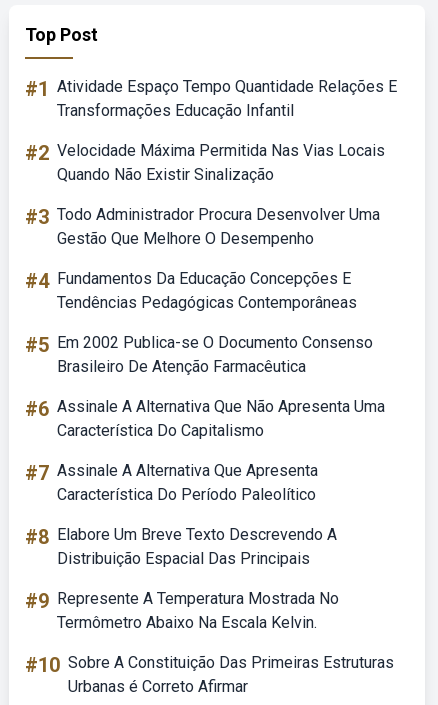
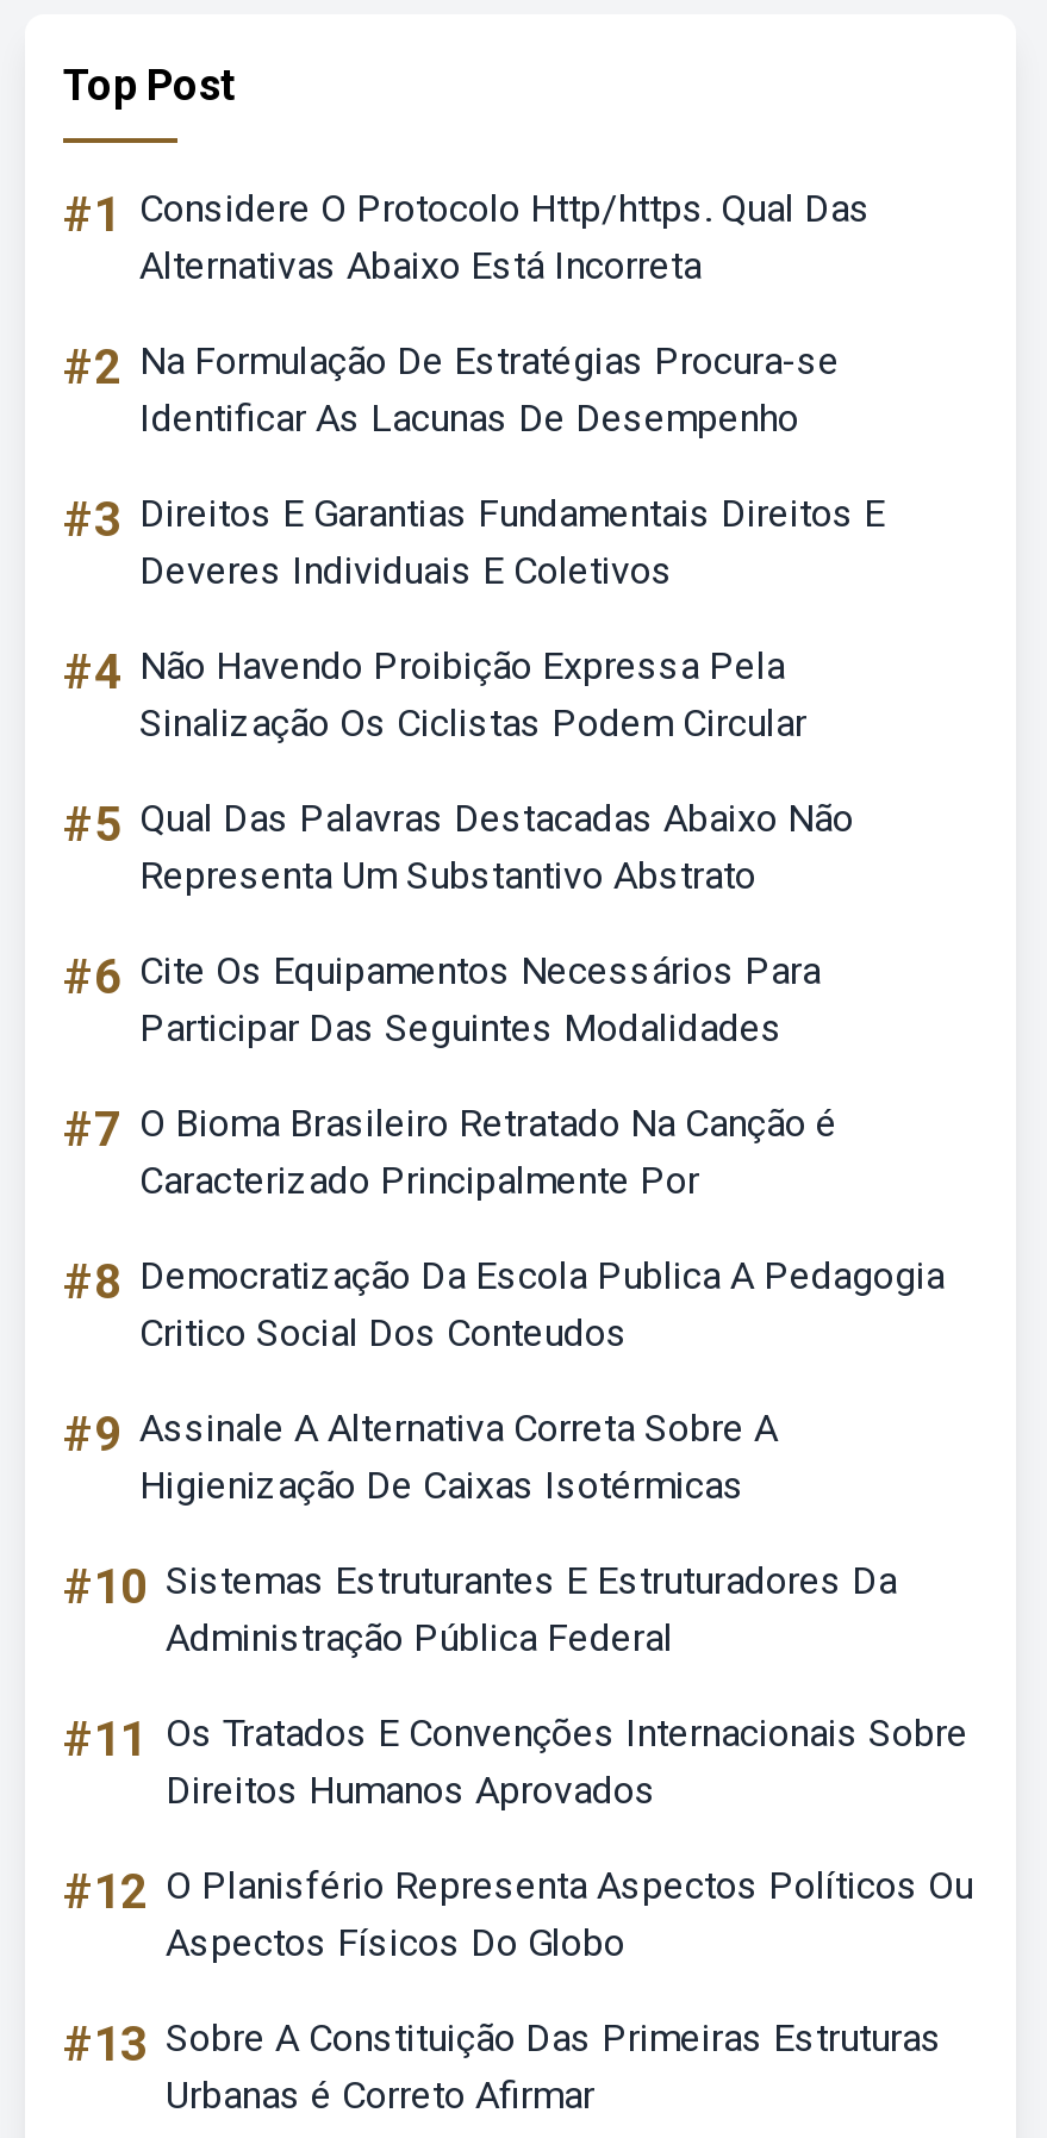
[25,77,397,677] #1 Atividade Espaço Tempo Quantidade Relações E | Transformações Educação Infantil | #2 Velocidade Máxima Permitida Nas Vias Locais | Quando Não Existir Sinalização | #3 Todo Administrador Procura Desenvolver Uma | Gestão Que Melhore O Desempenho | #4 Fundamentos Da Educação Concepções E | Tendências Pedagógicas Contemporâneas | #5 Em 2002 Publica-se O Documento Consenso | Brasileiro De Atenção Farmacêutica | #6 Assinale A Alternativa Que Não Apresenta Uma | Característica Do Capitalismo | #7 Assinale A Alternativa Que Apresenta | Característica Do Período Paleolítico | #8 Elabore Um Breve Texto Descrevendo A | Distribuição Espacial Das Principais | #9 Represente A Temperatura Mostrada No | Termômetro Abaixo Na Escala Kelvin. | #10 Sobre A Constituição Das Primeiras Estruturas -> [63,186,973,2072] #1 Considere O Protocolo Http/https. Qual Das | Alternativas Abaixo Está Incorreta | #2 Na Formulação De Estratégias Procura-se | Identificar As Lacunas De Desempenho | #3 Direitos E Garantias Fundamentais Direitos E | Deveres Individuais E Coletivos | #4 Não Havendo Proibição Expressa Pela | Sinalização Os Ciclistas Podem Circular | #5 Qual Das Palavras Destacadas Abaixo Não | Representa Um Substantivo Abstrato | #6 Cite Os Equipamentos Necessários Para | Participar Das Seguintes Modalidades | #7 O Bioma Brasileiro Retratado Na Canção é | Caracterizado Principalmente Por | #8 Democratização Da Escola Publica A Pedagogia | Critico Social Dos Conteudos | #9 Assinale A Alternativa Correta Sobre A | Higienização De Caixas Isotérmicas | #10 Sistemas Estruturantes E Estruturadores Da | Administração Pública Federal | #11 Os Tratados E Convenções Internacionais Sobre | Direitos Humanos Aprovados | #12 O Planisfério Representa Aspectos Políticos Ou | Aspectos Físicos Do Globo | #13 Sobre A Constituição Das Primeiras Estruturas

